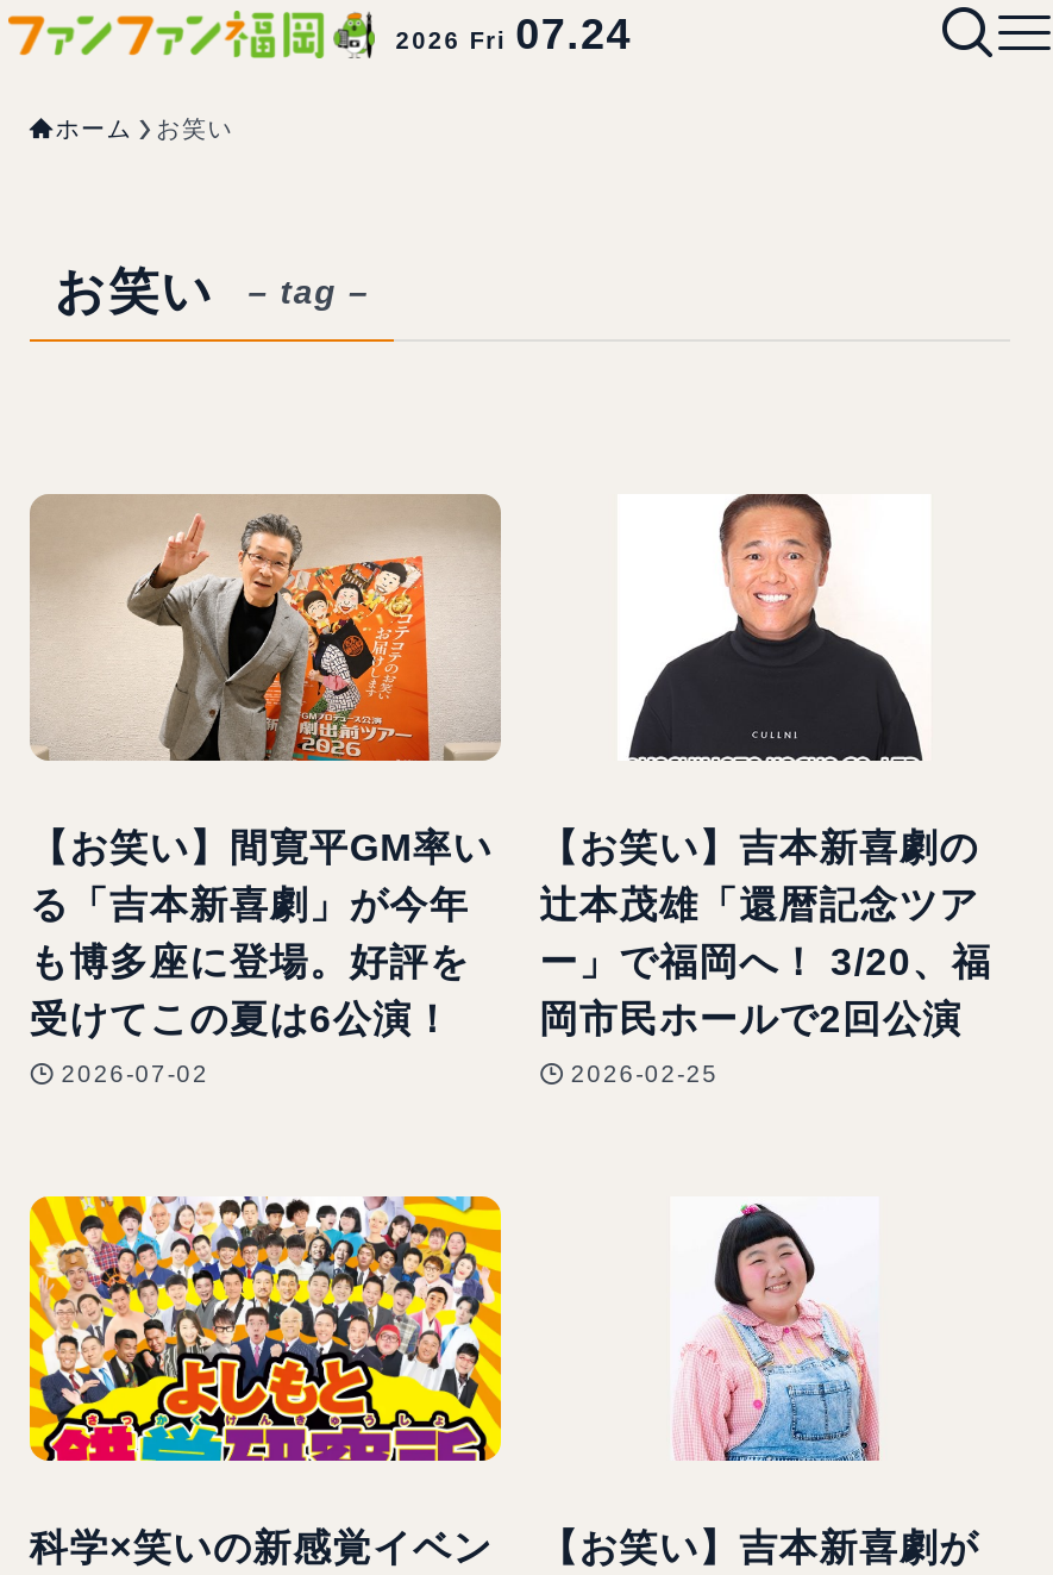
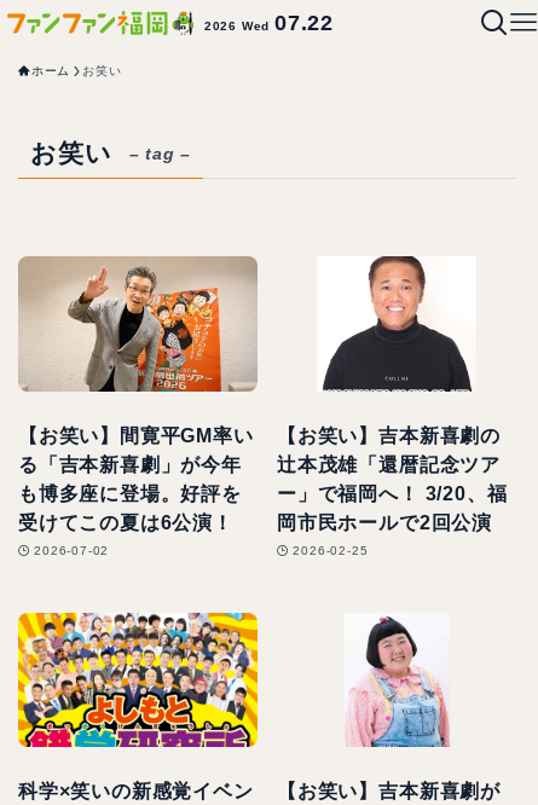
[396,11,632,58] 2026 Fri 07.24 -> [204,11,334,35] 2026 Wed 07.22

